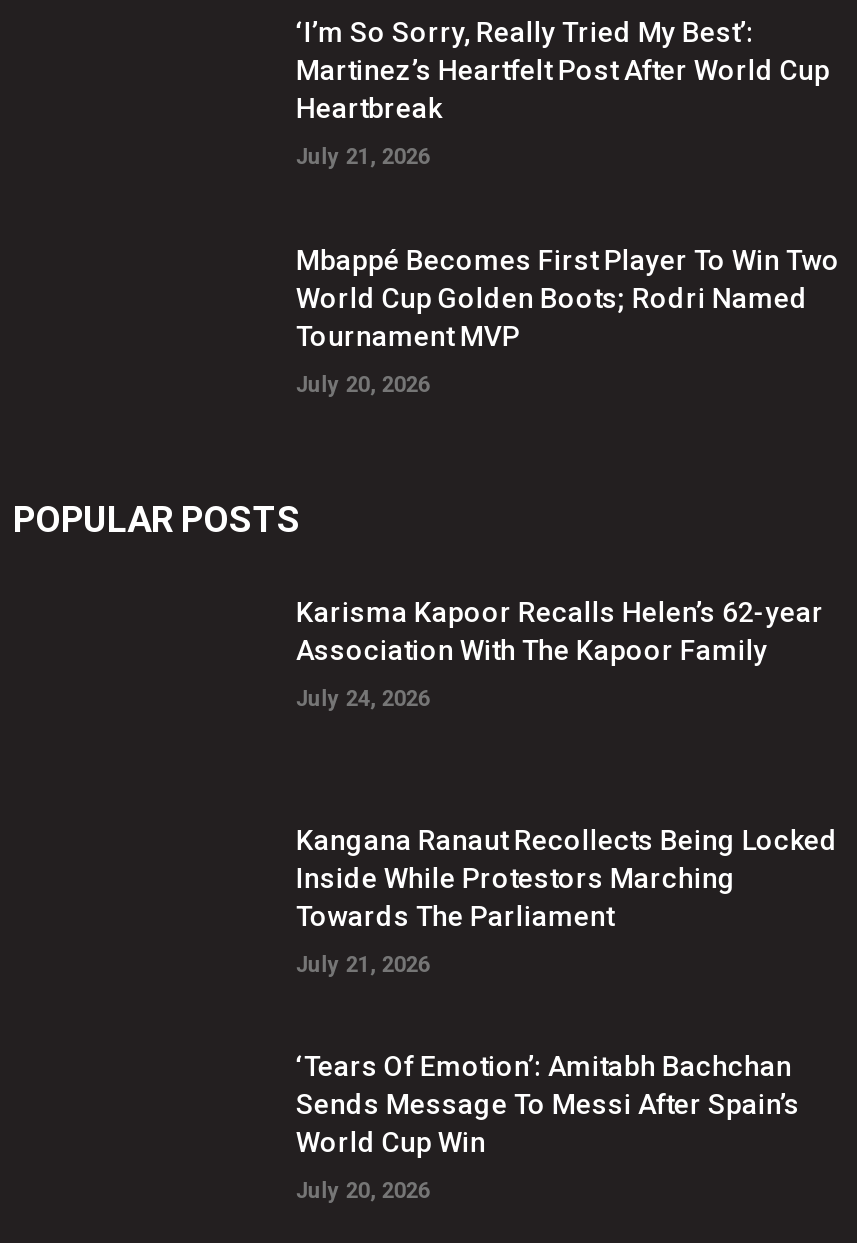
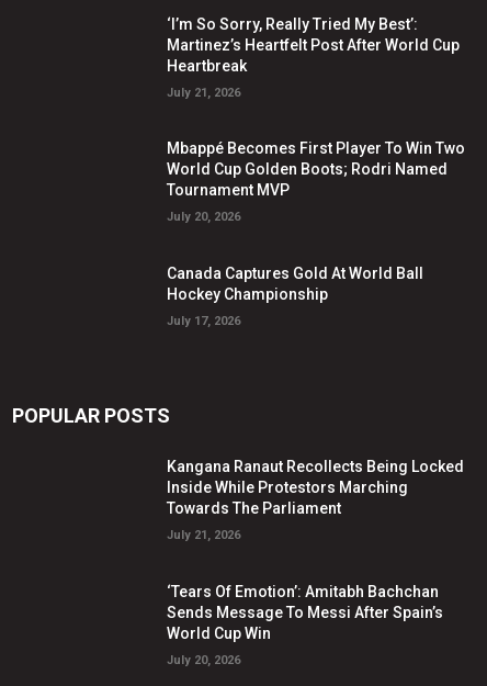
none -> [167,265,424,328] Canada Captures Gold At World Ball | Hockey Championship | July 17, 2026
moved [13,498,301,540] -> [12,404,170,427]: POPULAR POSTS
[296,596,824,712] Karisma Kapoor Recalls Helen’s 62-year | Association With The Kapoor Family | July 24, 2026 -> none

